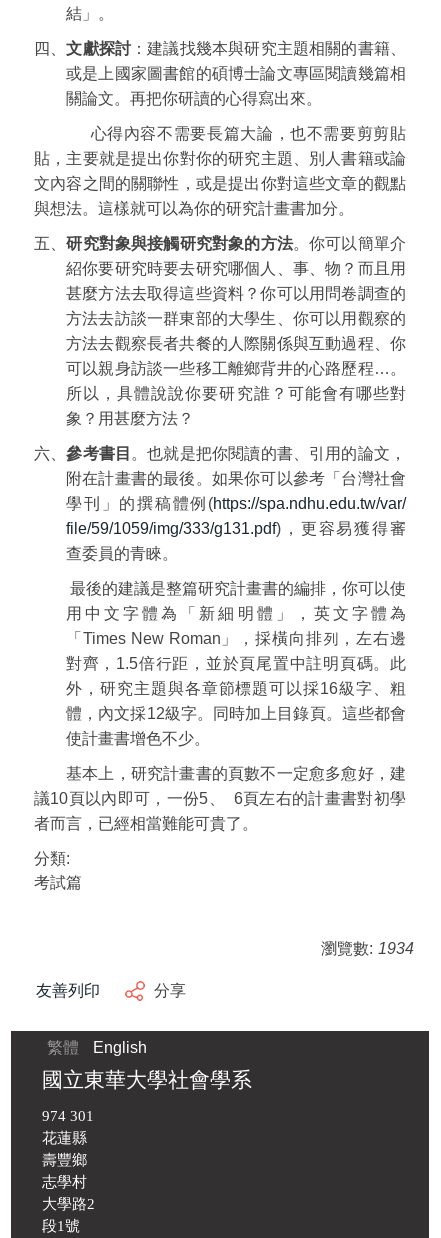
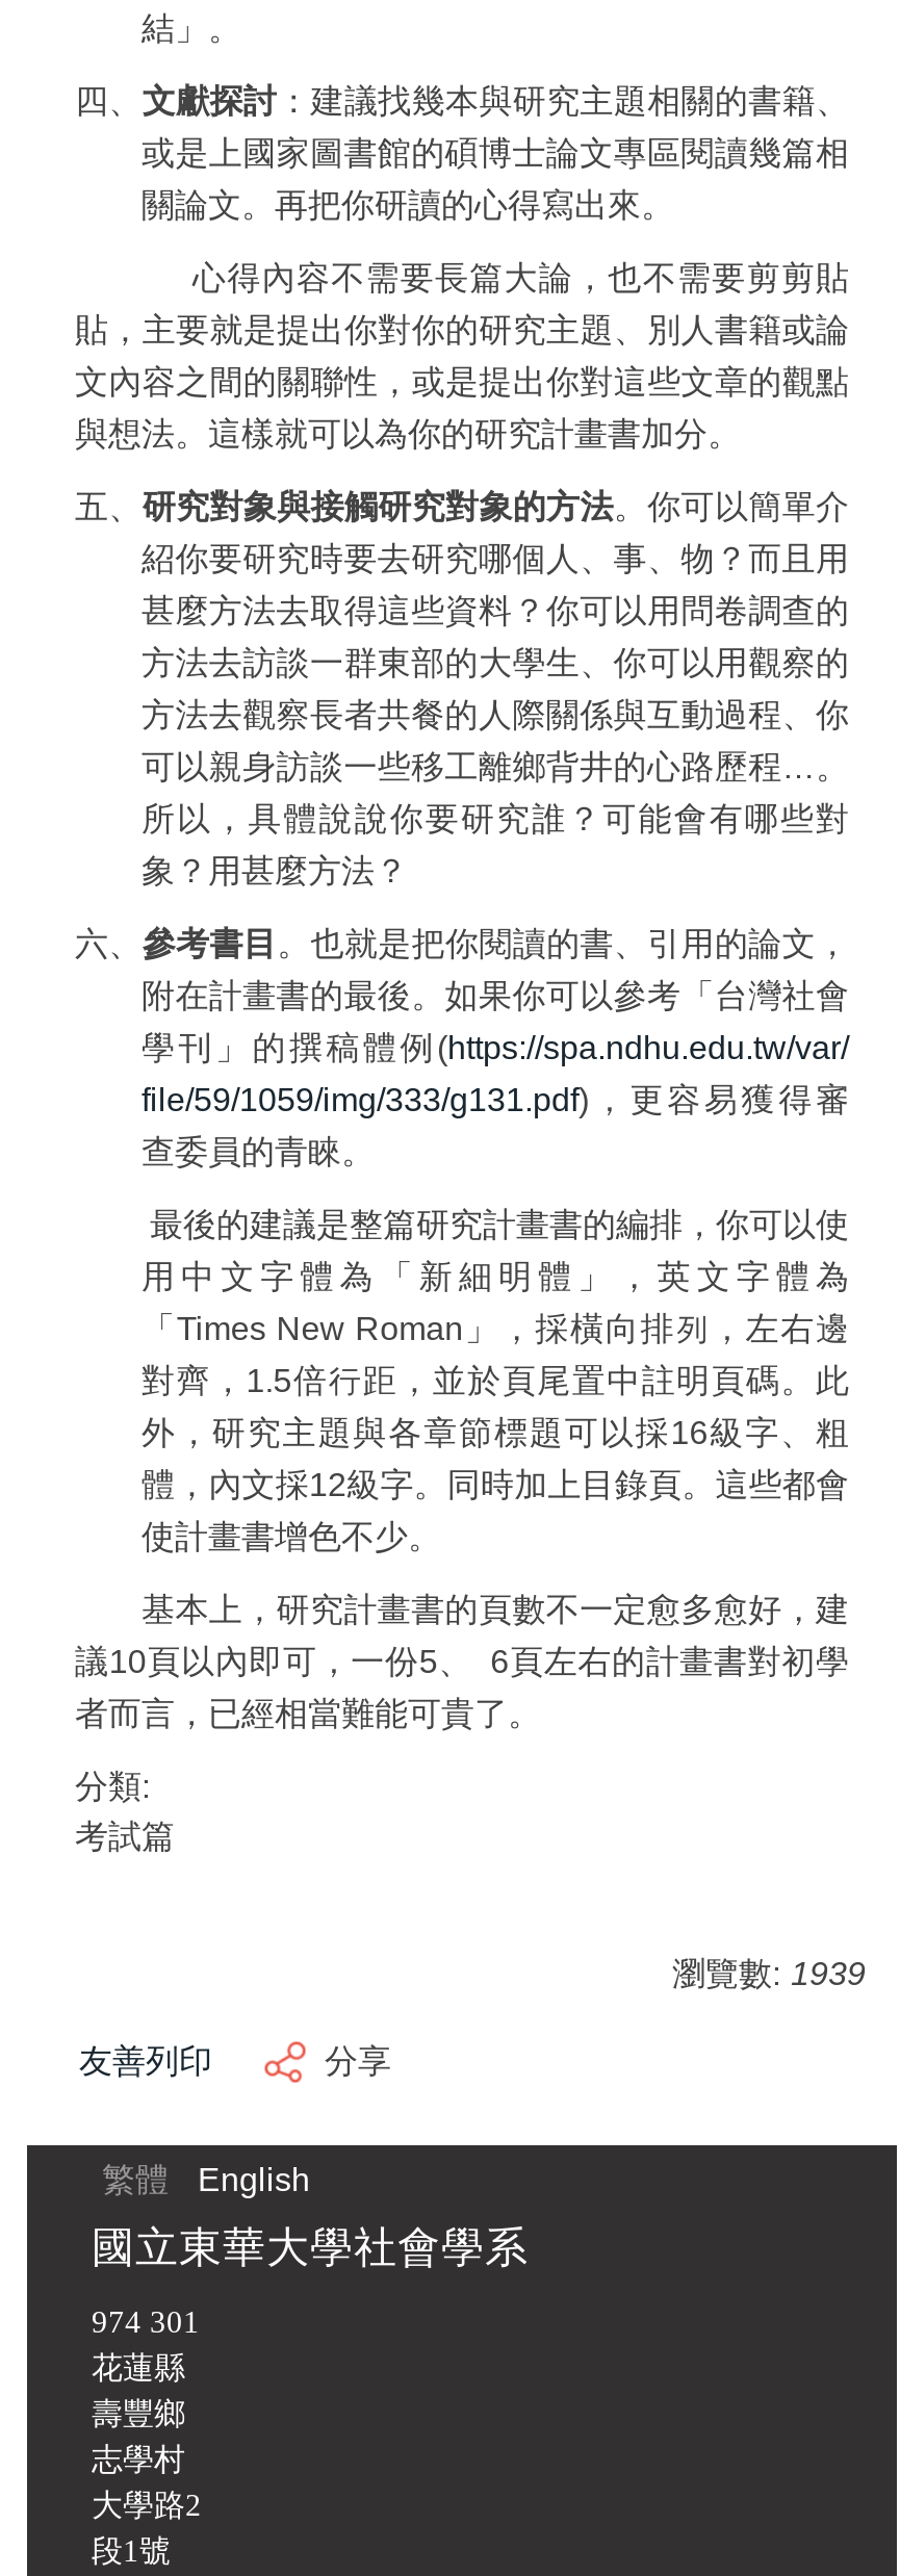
[321,940,414,957] 瀏覽數: 1934 -> [672,1955,866,1990] 瀏覽數: 1939

